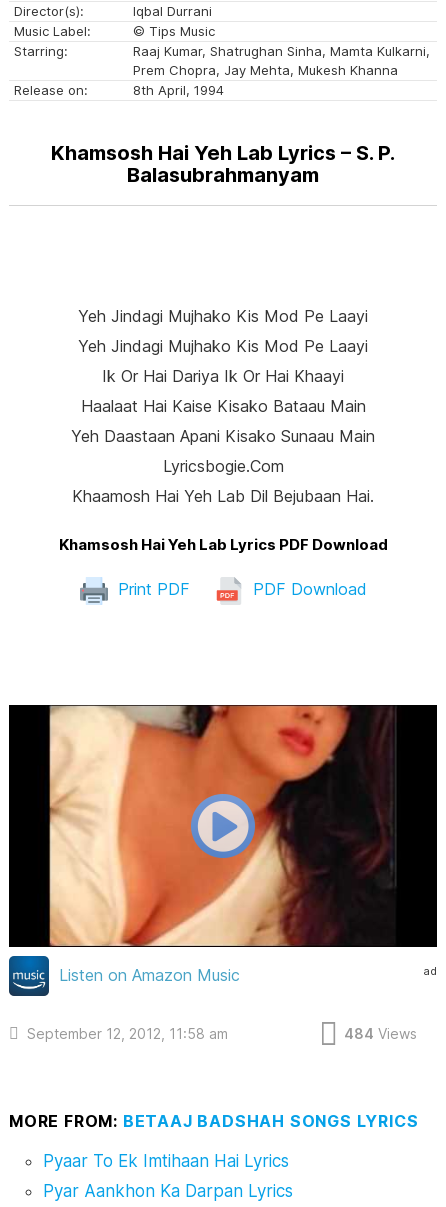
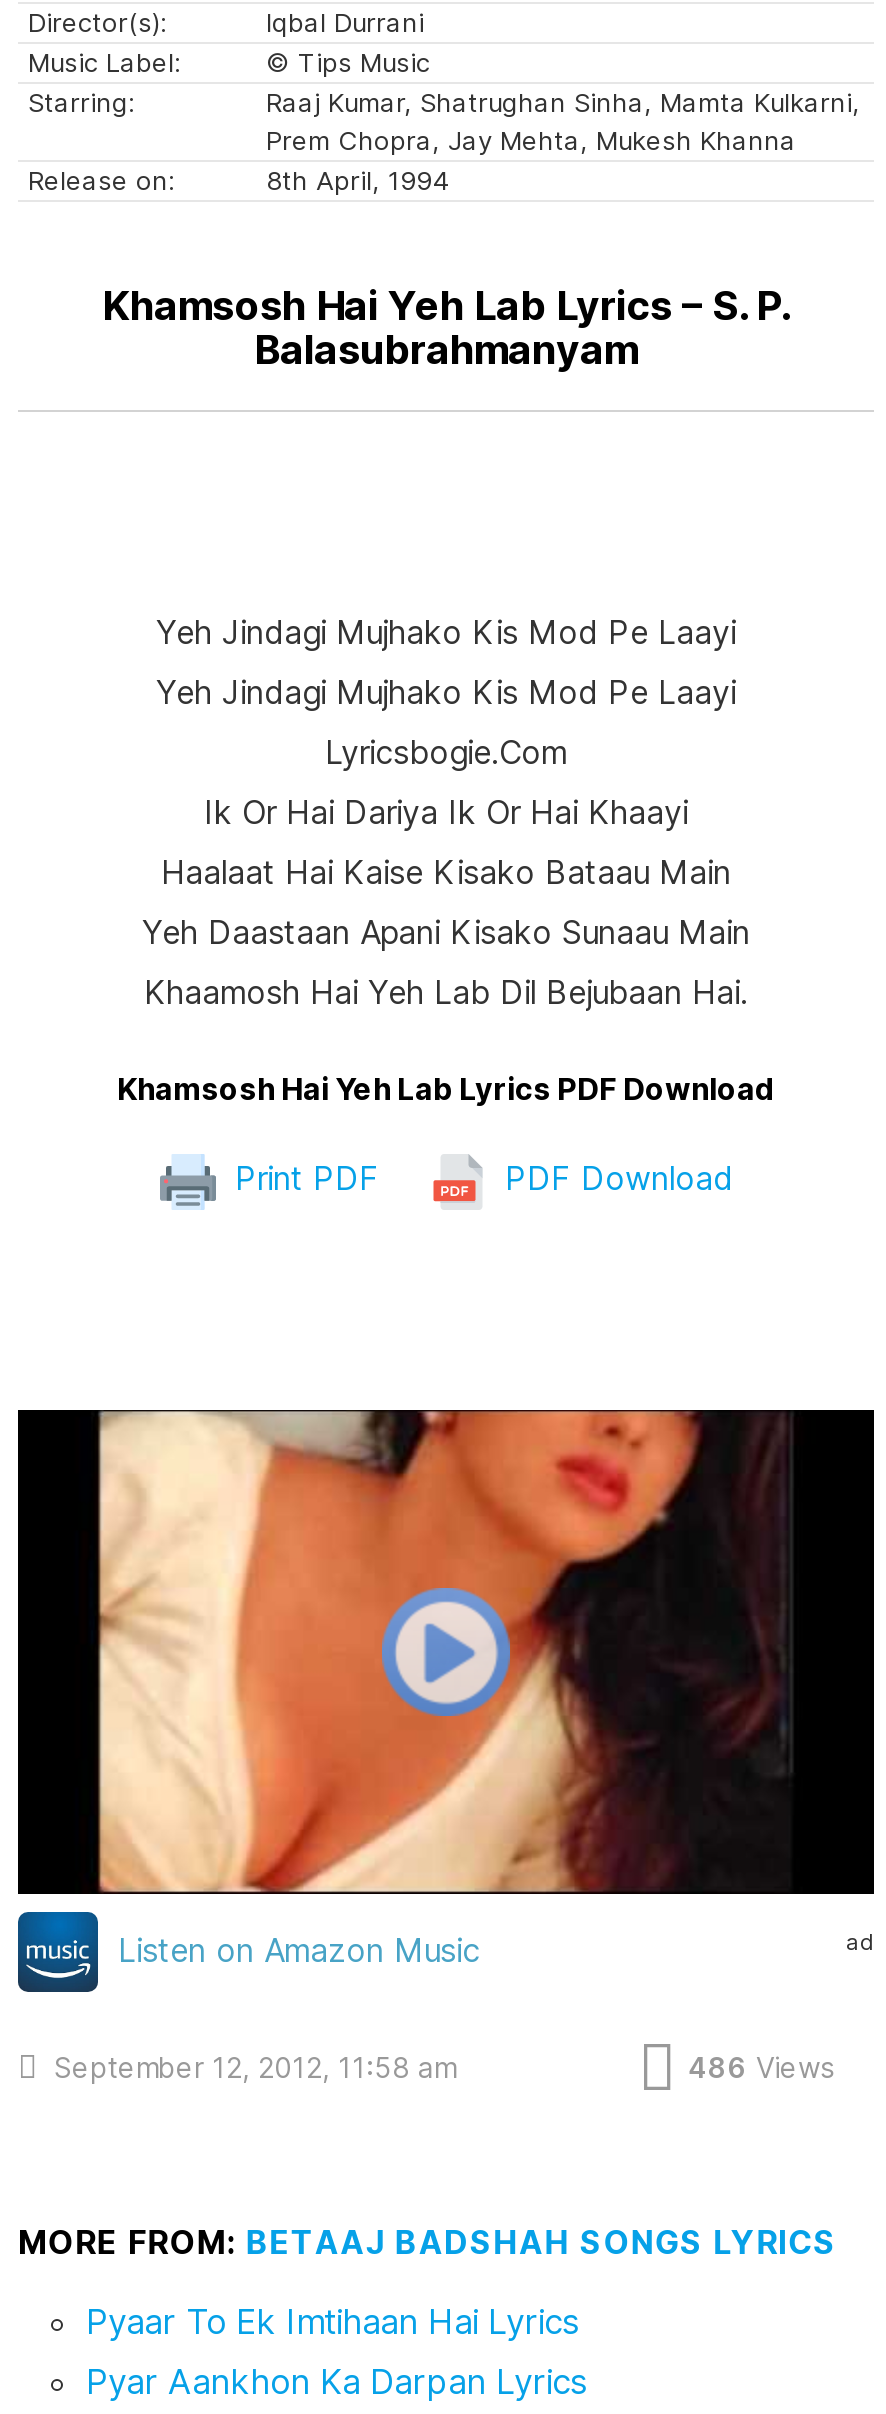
moved [71,366,375,446] -> [142,792,750,952]: Ik Or Hai Dariya Ik Or Hai Khaayi | Haalaat Hai Kaise Kisako Bataau Main | Yeh Daastaan Apani Kisako Sunaau Main
moved [162,456,283,476] -> [325,732,567,772]: Lyricsbogie.com
[344,1025,417,1042] 484 Views -> [688,2051,834,2085] 486 Views

